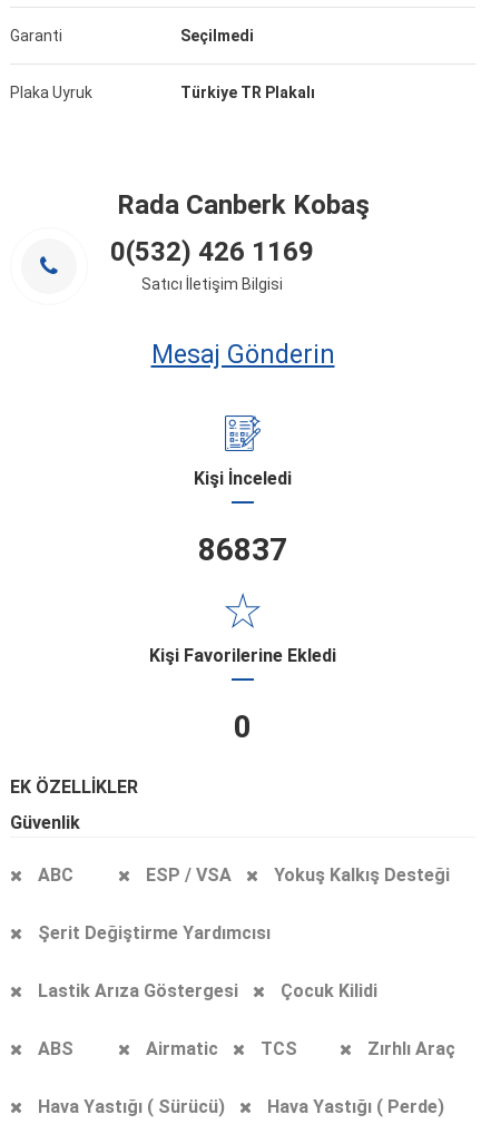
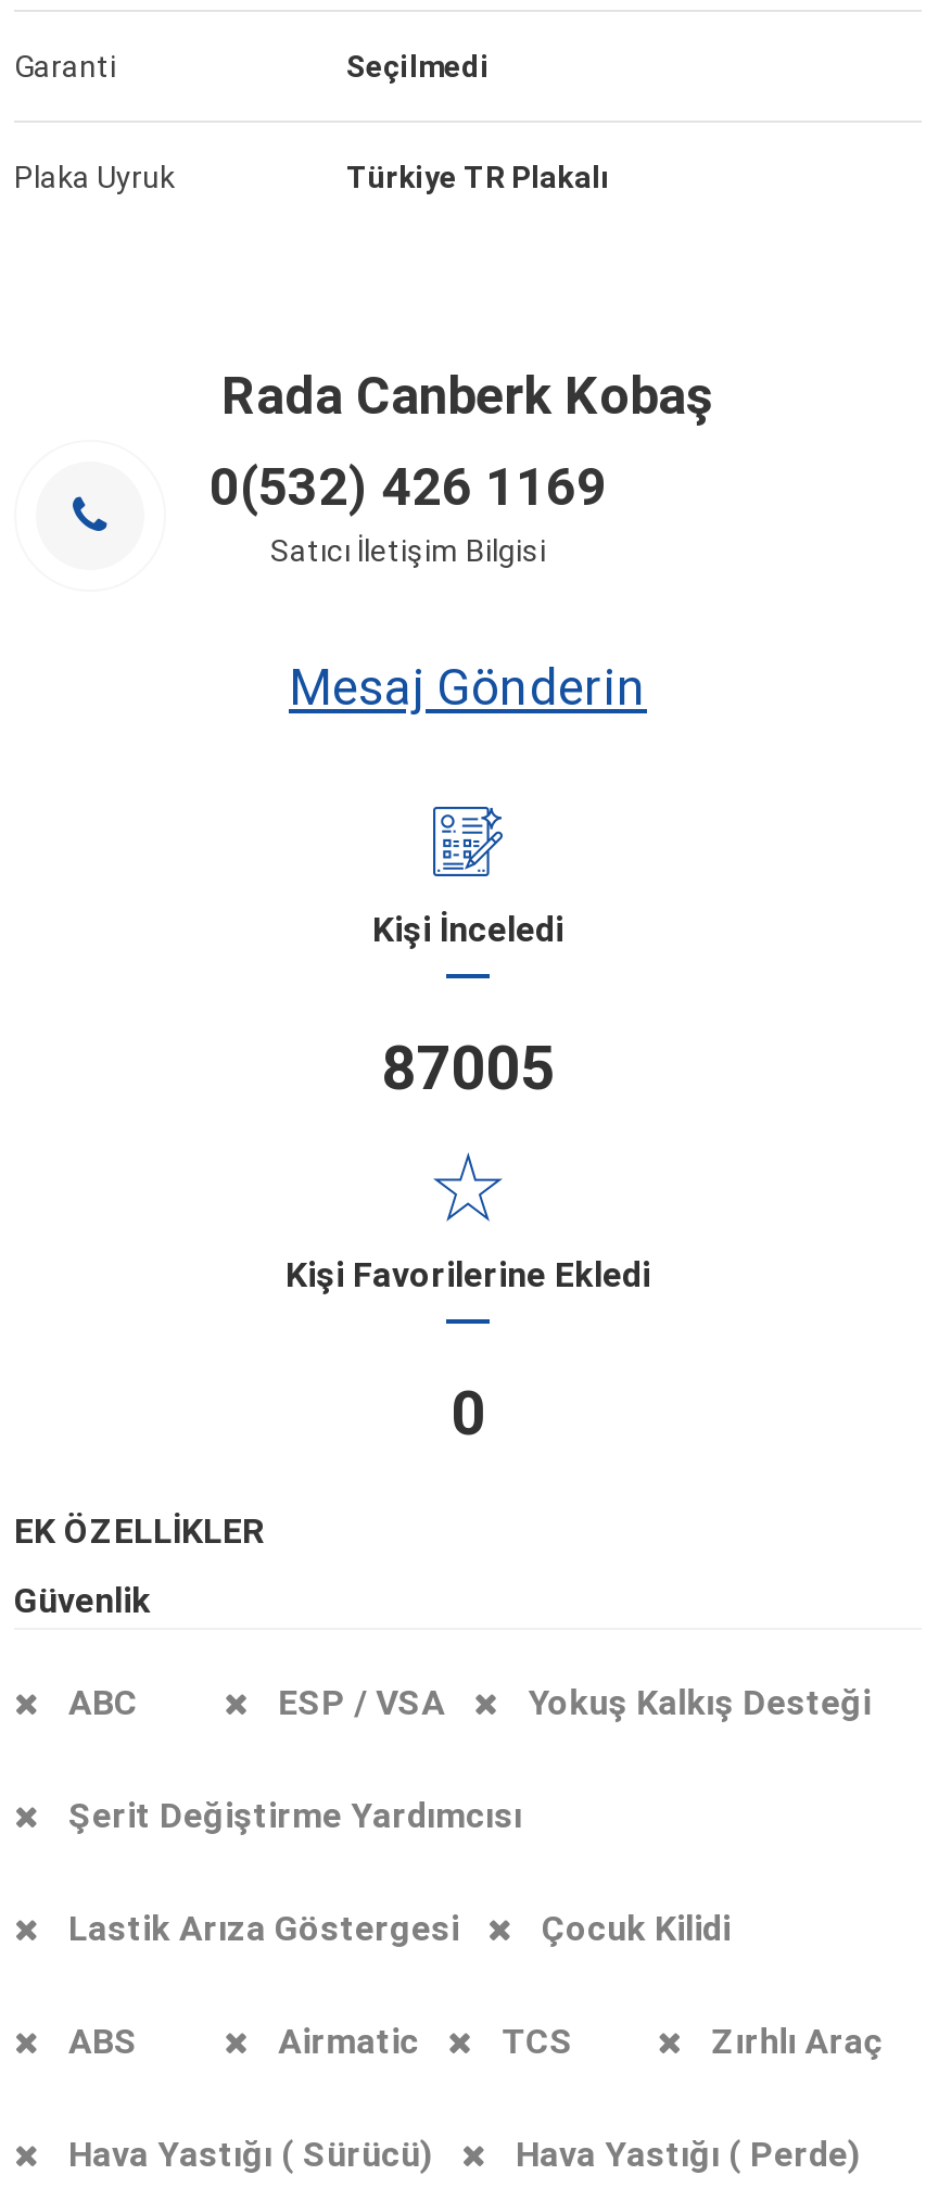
[198,532,287,568] 86837 -> [381,1033,555,1105] 87005

